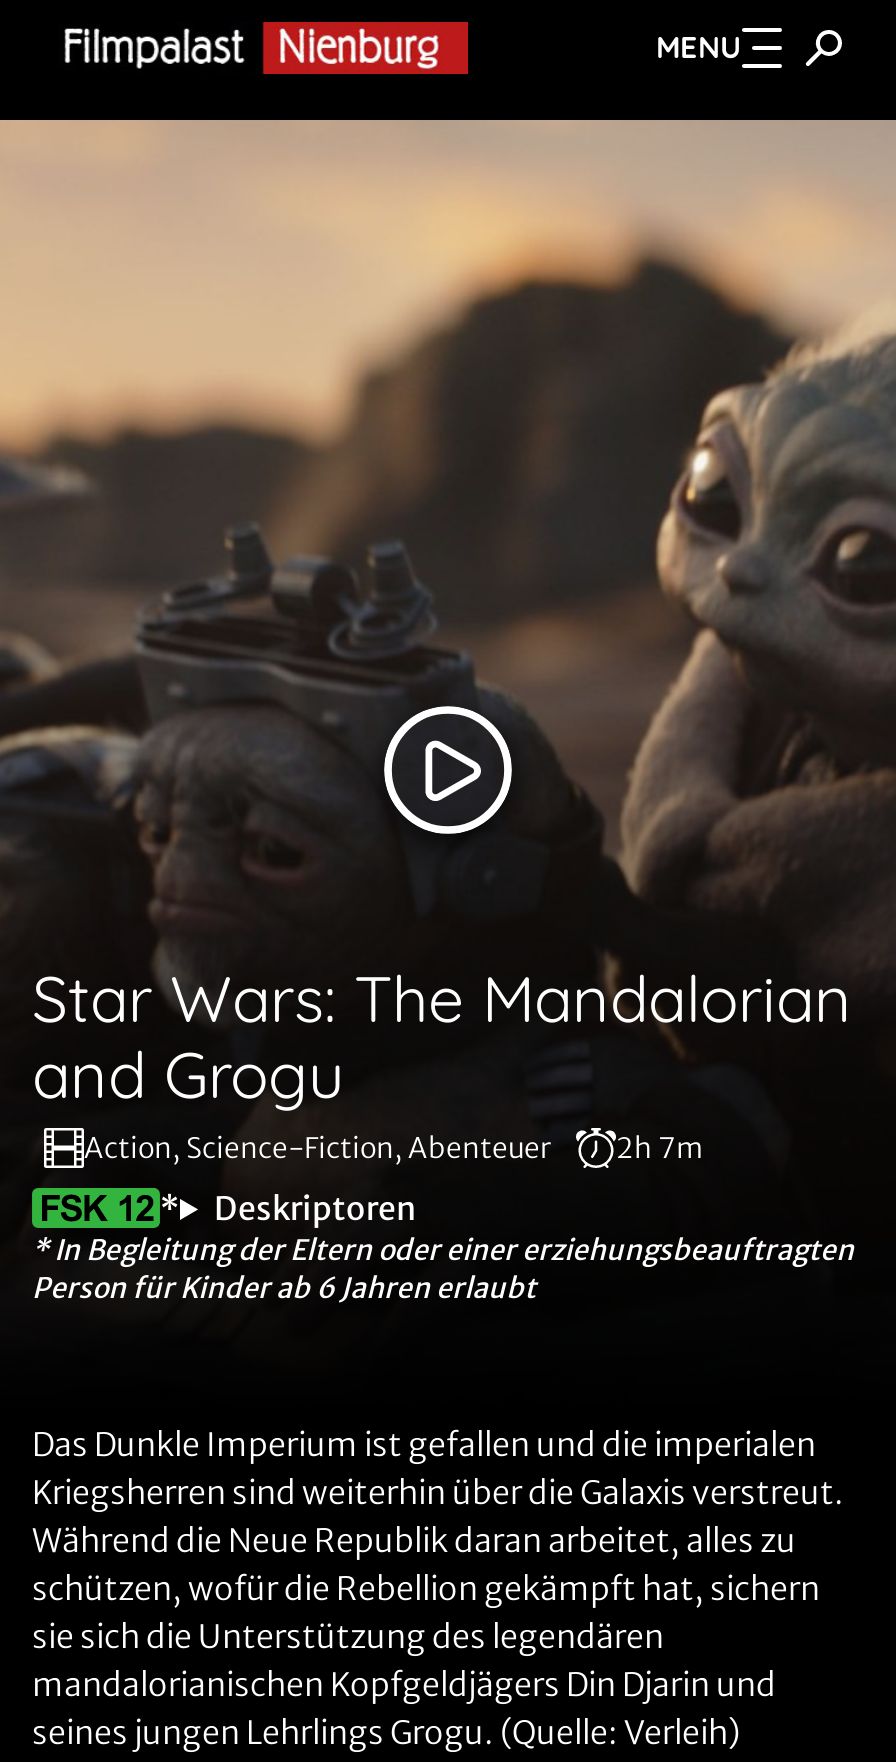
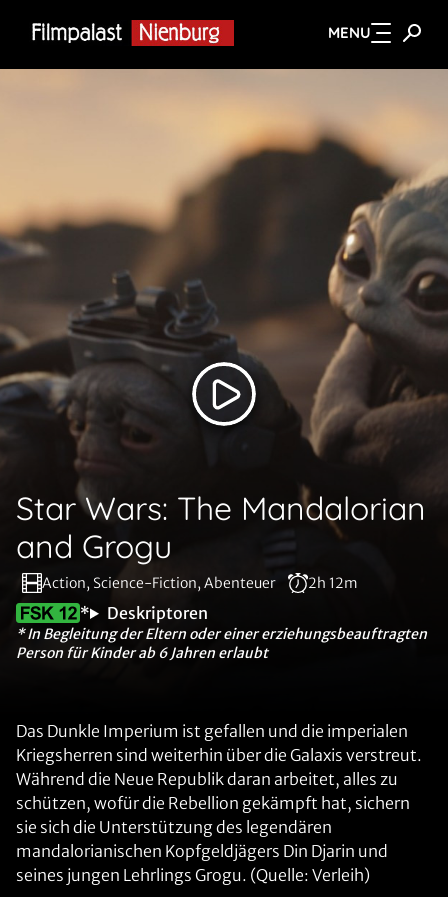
[84,1130,704,1166] Action, Science-Fiction, Abenteuer 2h 7m -> [42,574,358,592] Action, Science-Fiction, Abenteuer 2h 12m

